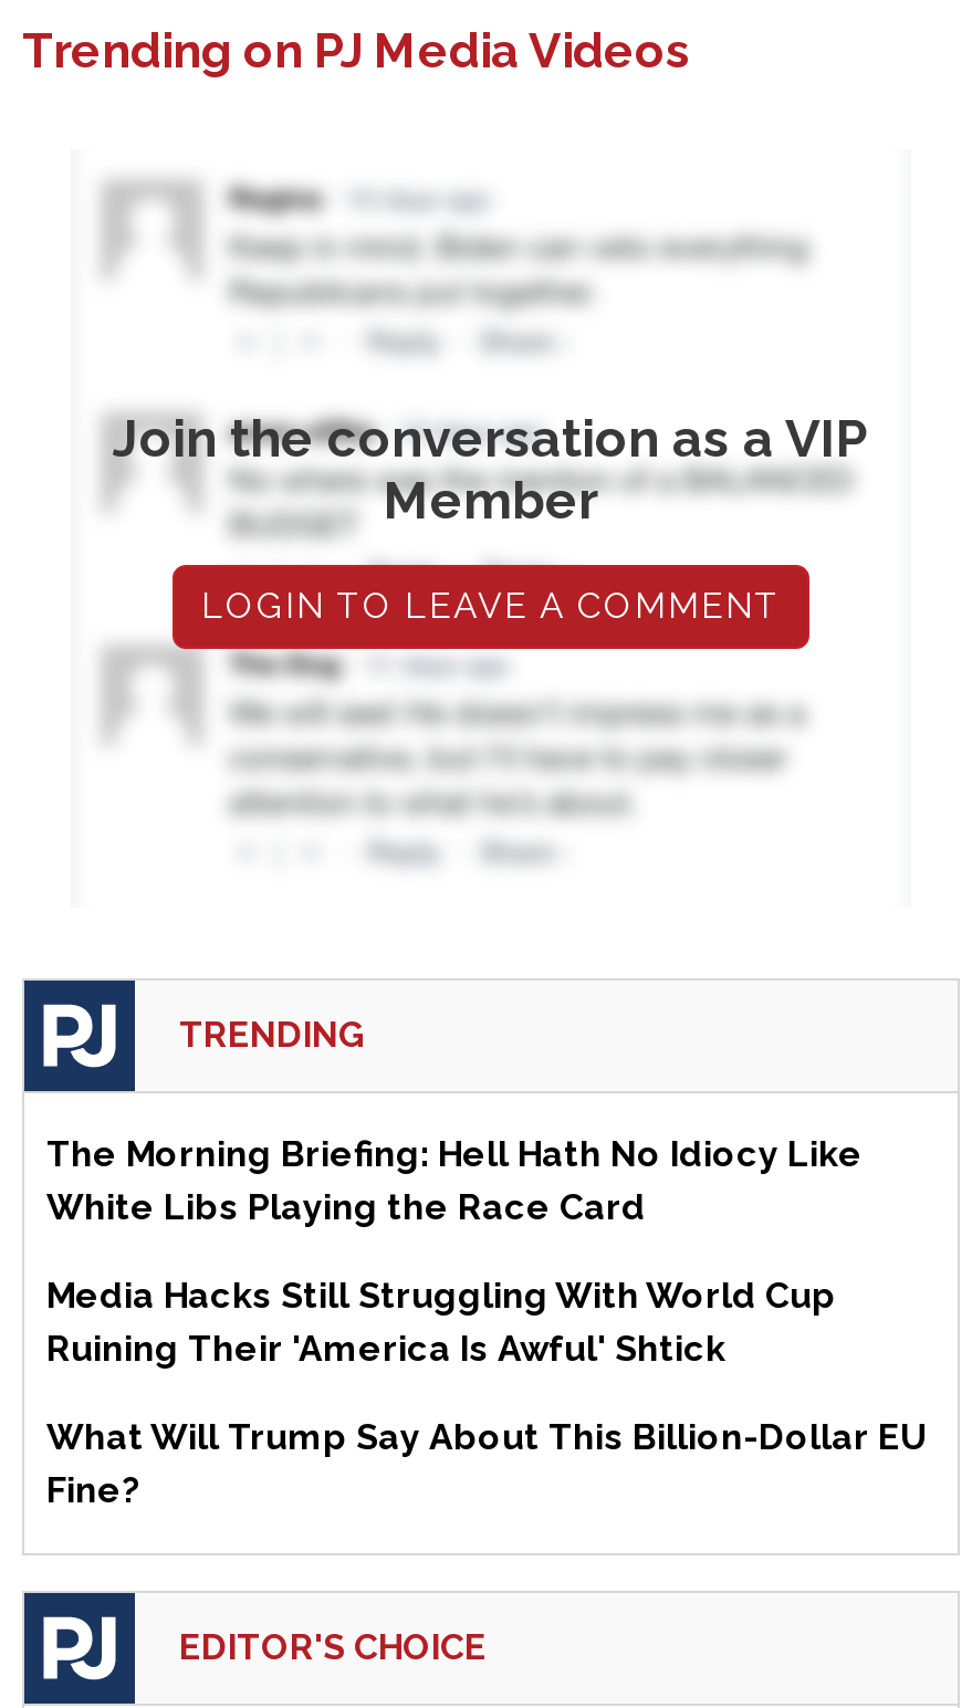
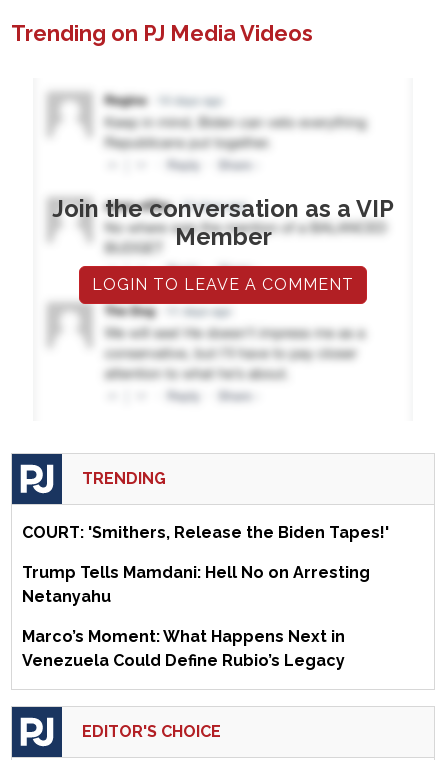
[46,1133,863,1228] The Morning Briefing: Hell Hath No Idiocy Like | White Libs Playing the Race Card -> [22,523,389,542] COURT: 'Smithers, Release the Biden Tapes!'
[46,1275,836,1370] Media Hacks Still Struggling With World Cup | Ruining Their 'America Is Awful' Shtick -> [22,563,370,606] Trump Tells Mamdani: Hell No on Arresting | Netanyahu
[46,1416,927,1511] What Will Trump Say About This Billion-Dollar EU | Fine? -> [22,627,345,670] Marco’s Moment: What Happens Next in | Venezuela Could Define Rubio’s Legacy

